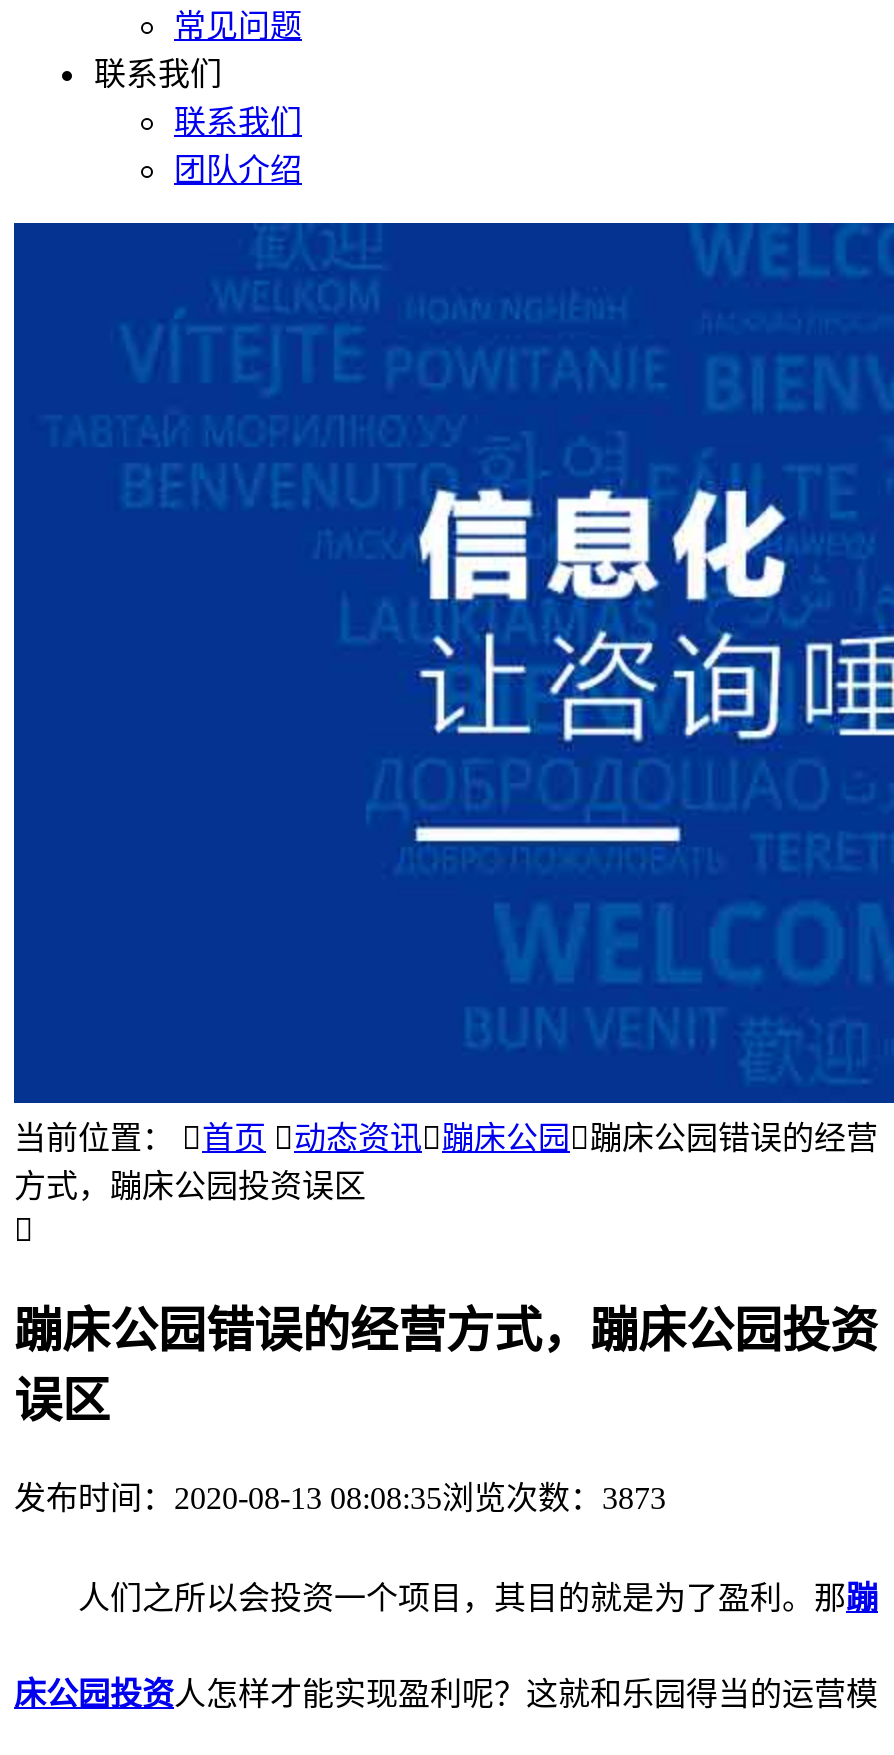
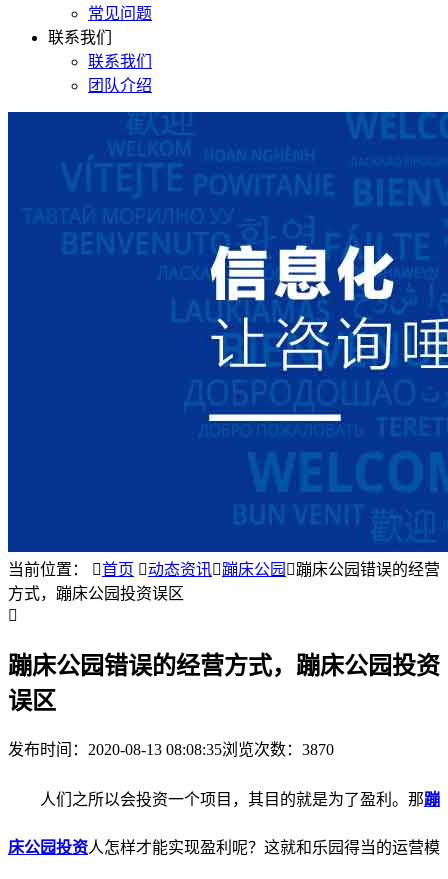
[14,1481,666,1515] 发布时间：2020-08-13 08:08:35浏览次数：3873 -> [8,741,334,758] 发布时间：2020-08-13 08:08:35浏览次数：3870

